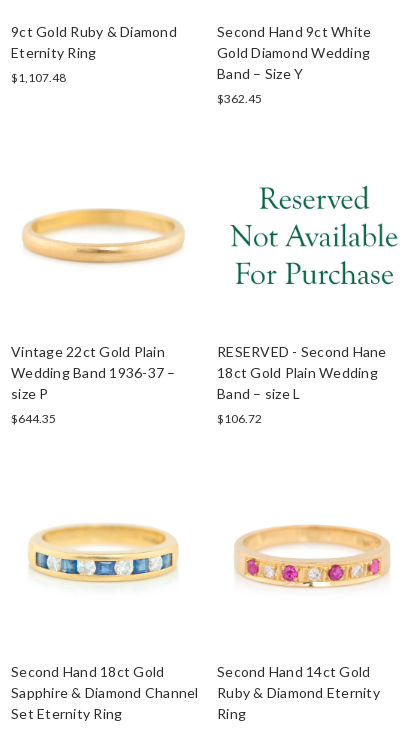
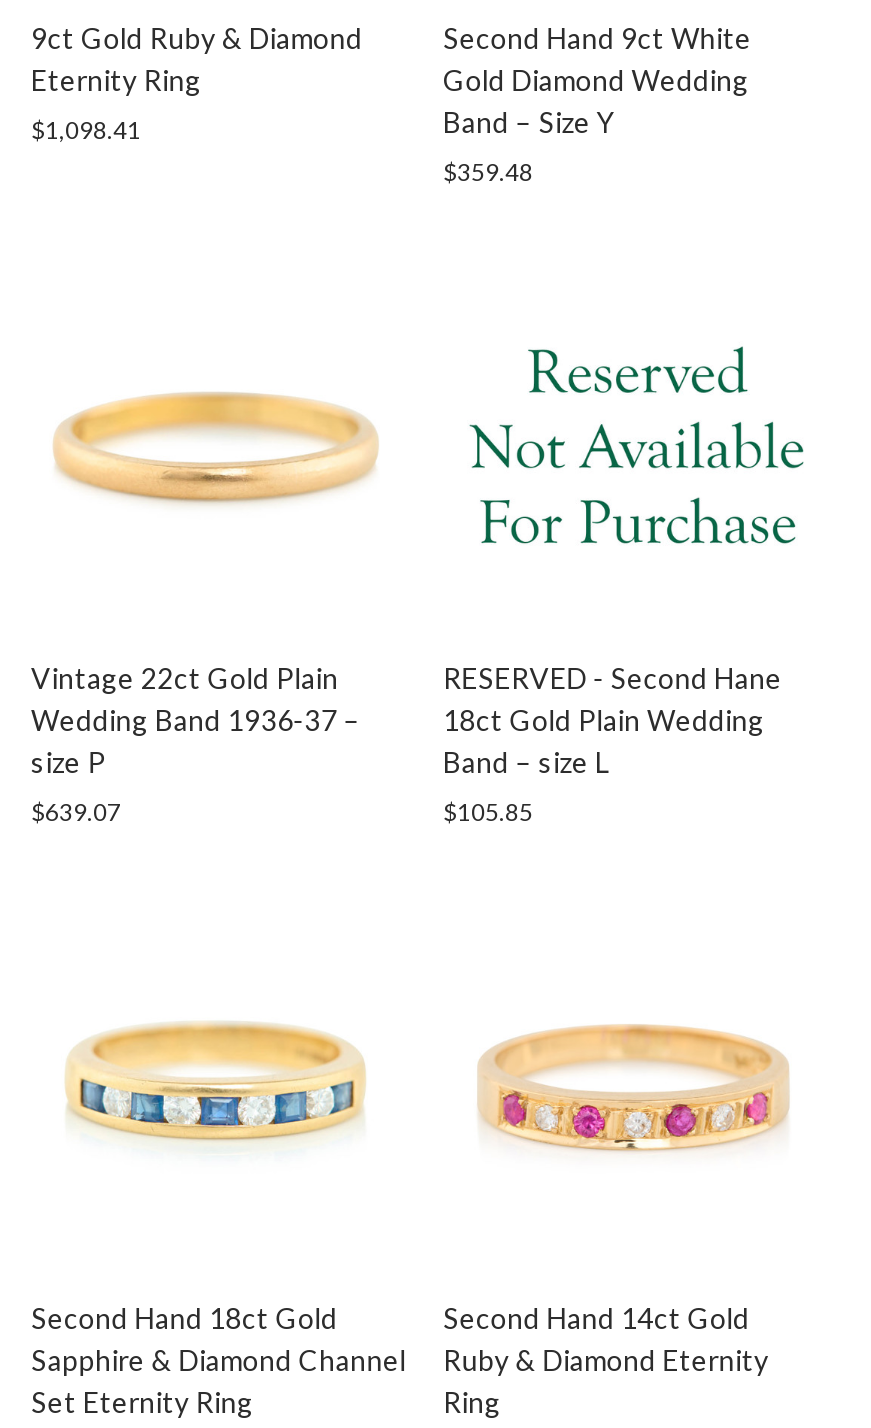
[11,70,66,85] $1,107.48 -> [31,115,141,145] $1,098.41
[217,91,262,106] $362.45 -> [443,157,533,187] $359.48
[11,411,56,426] $644.35 -> [31,797,121,827] $639.07
[217,411,262,426] $106.72 -> [443,797,533,827] $105.85

